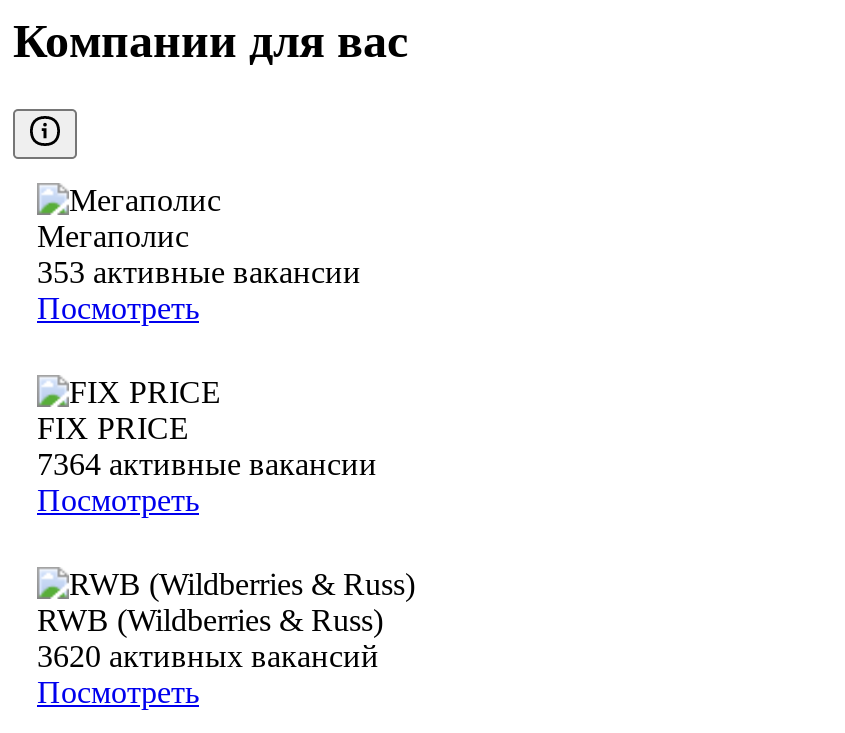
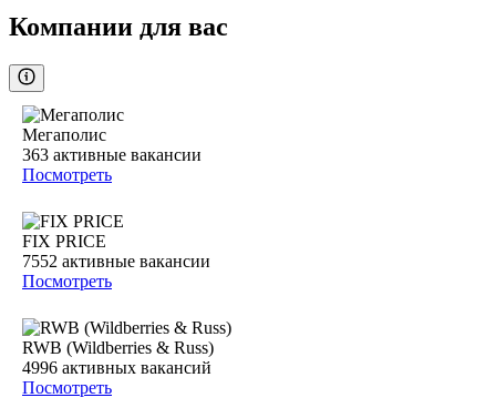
[37,256,361,290] 353 активные вакансии -> [22,146,202,164] 363 активные вакансии
[37,448,377,482] 7364 активные вакансии -> [22,252,210,271] 7552 активные вакансии
[37,640,379,674] 3620 активных вакансий -> [22,358,211,377] 4996 активных вакансий

